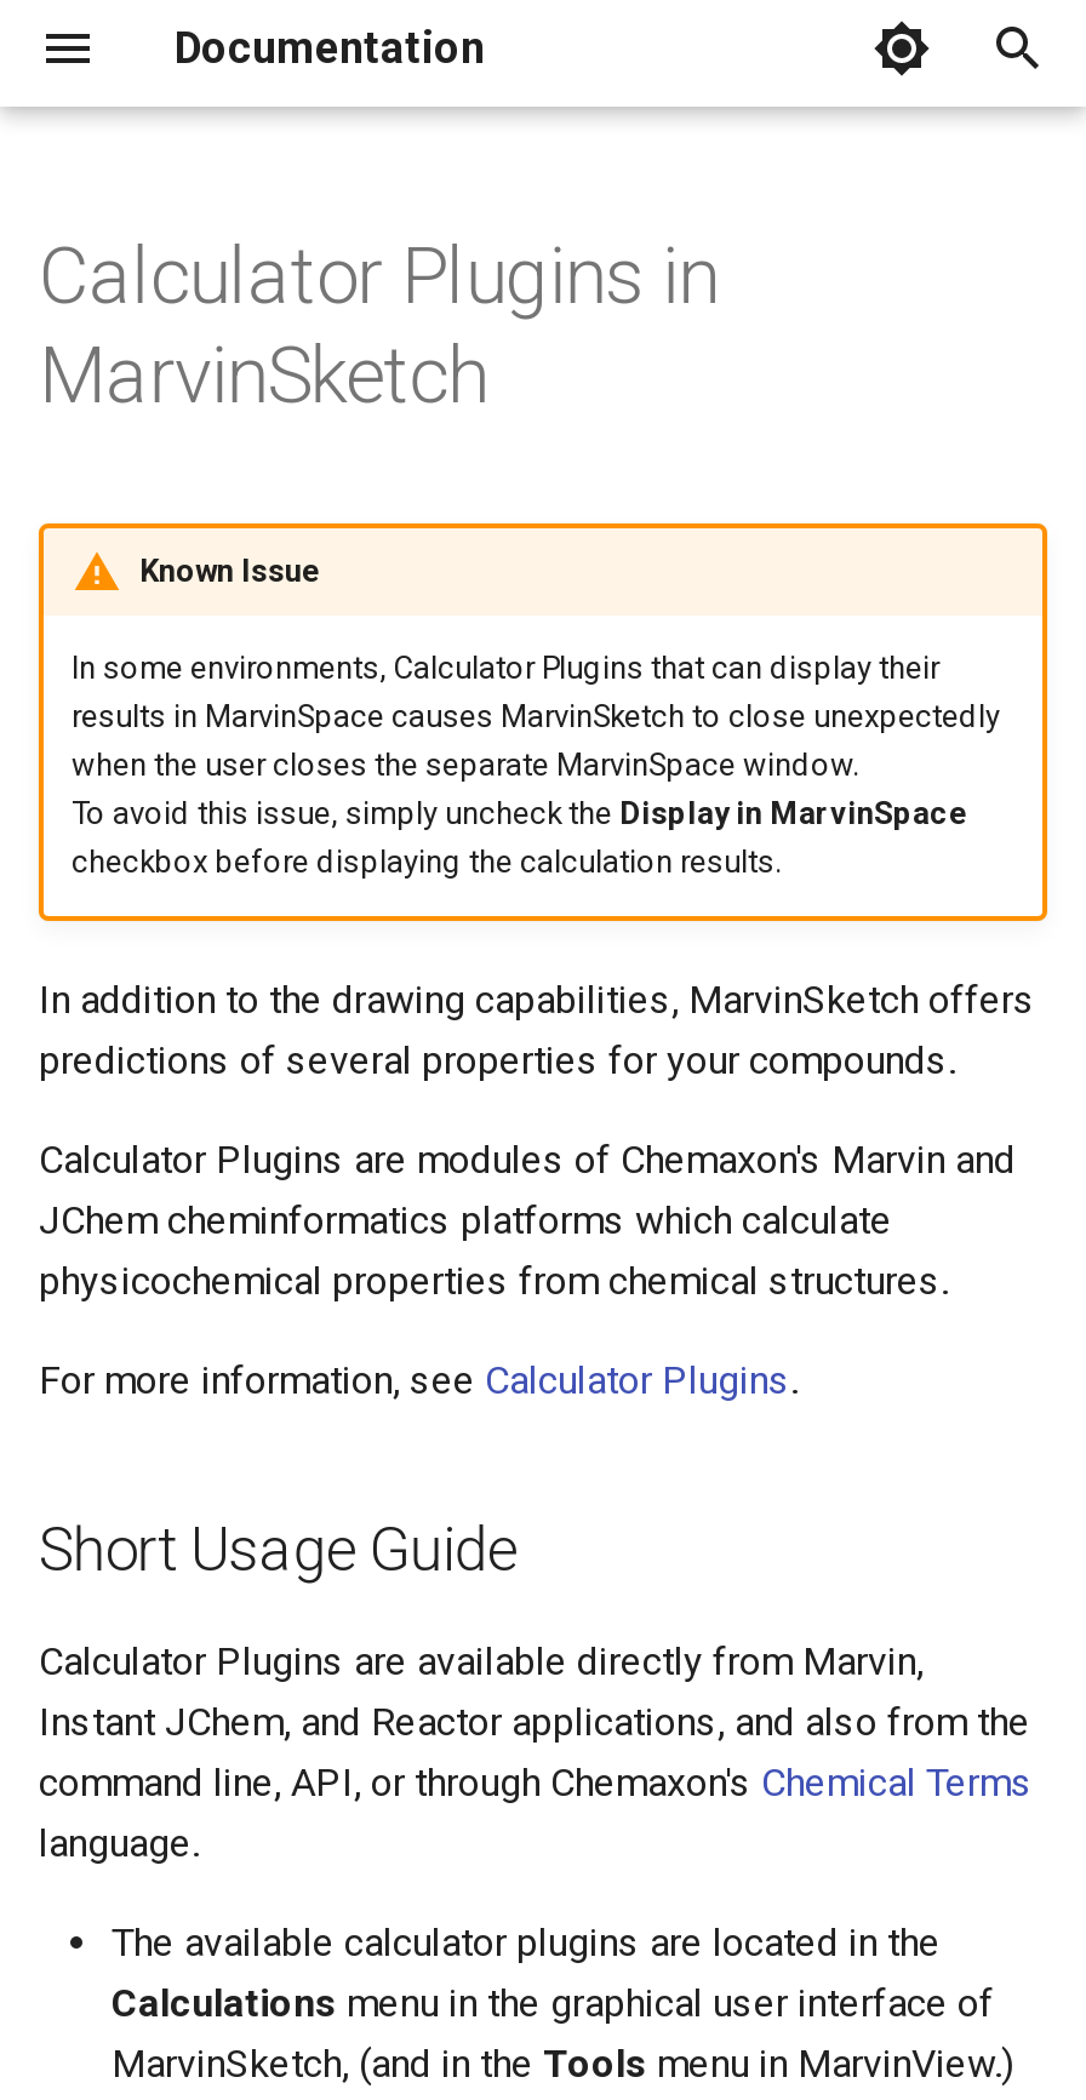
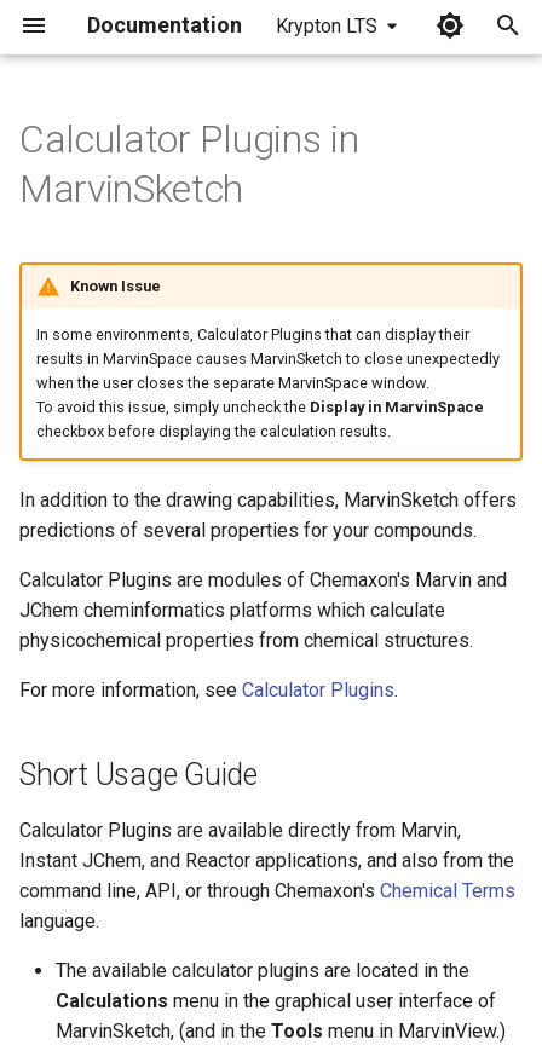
none -> [276,15,377,37] Krypton LTS

